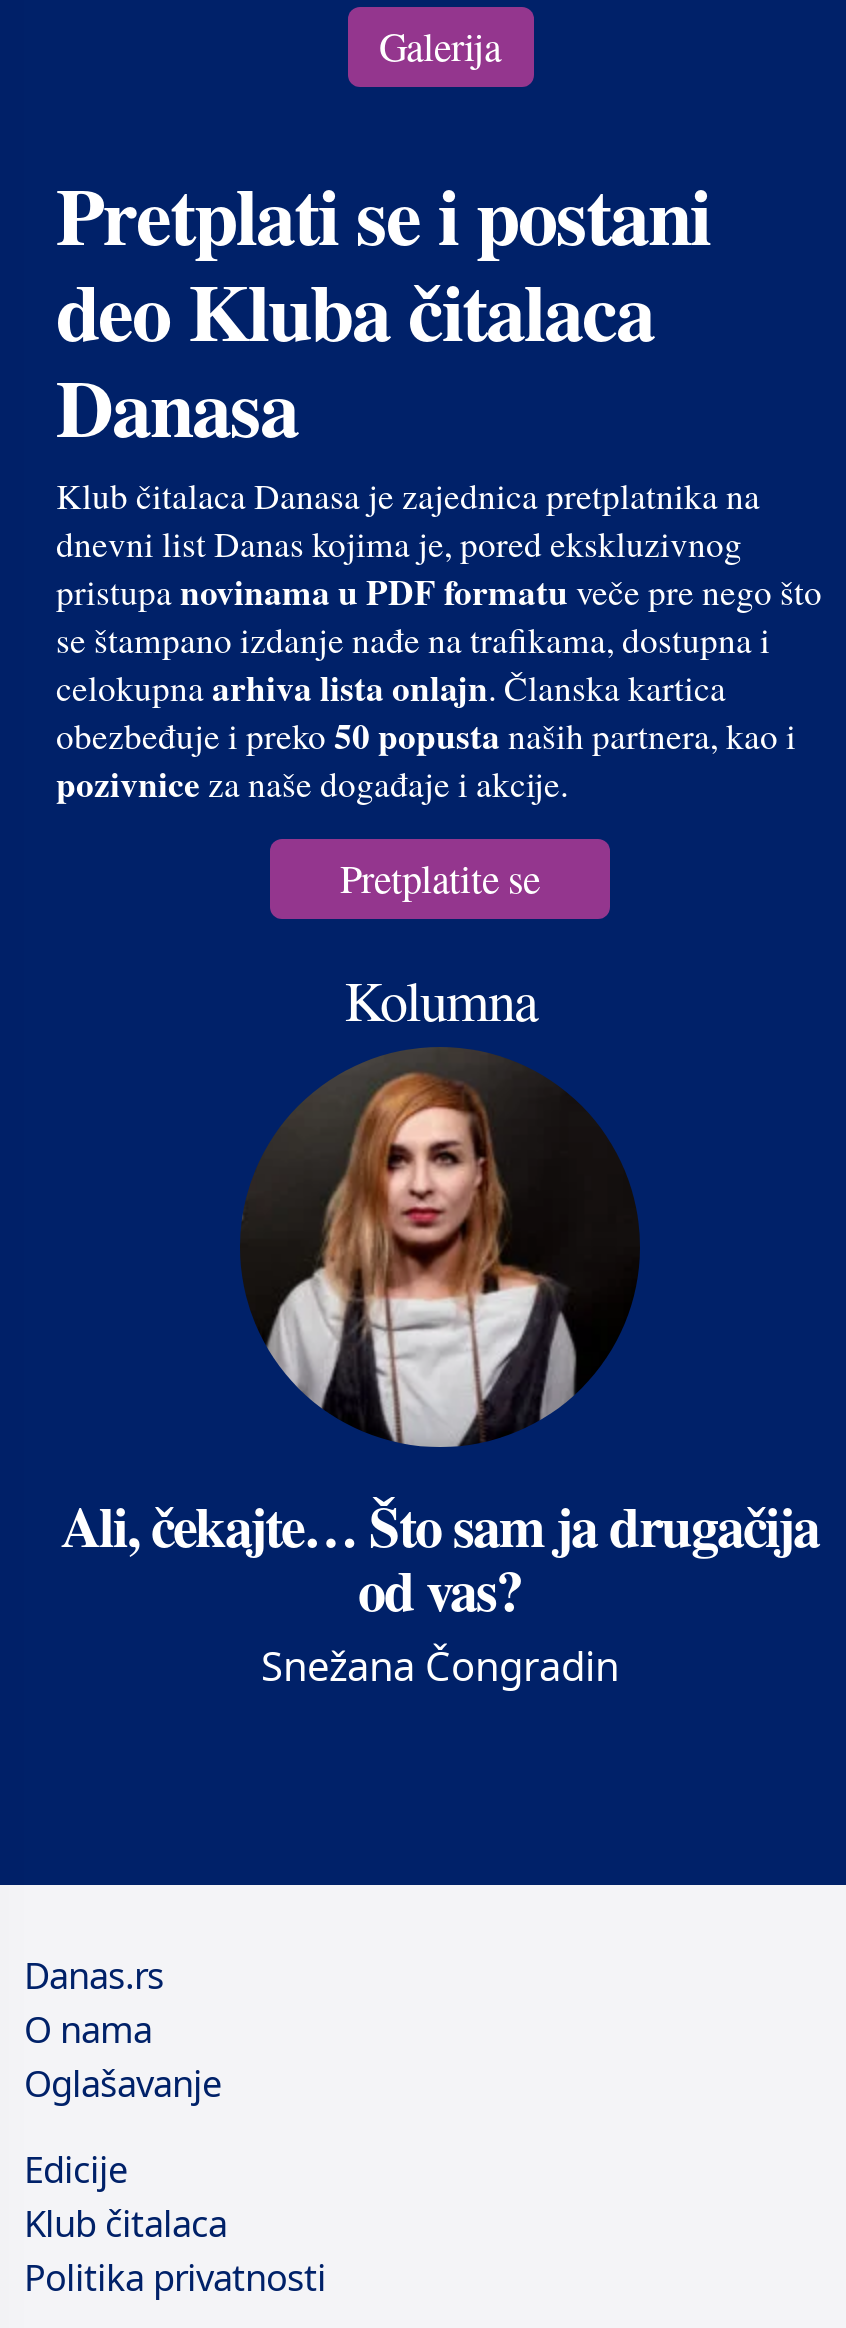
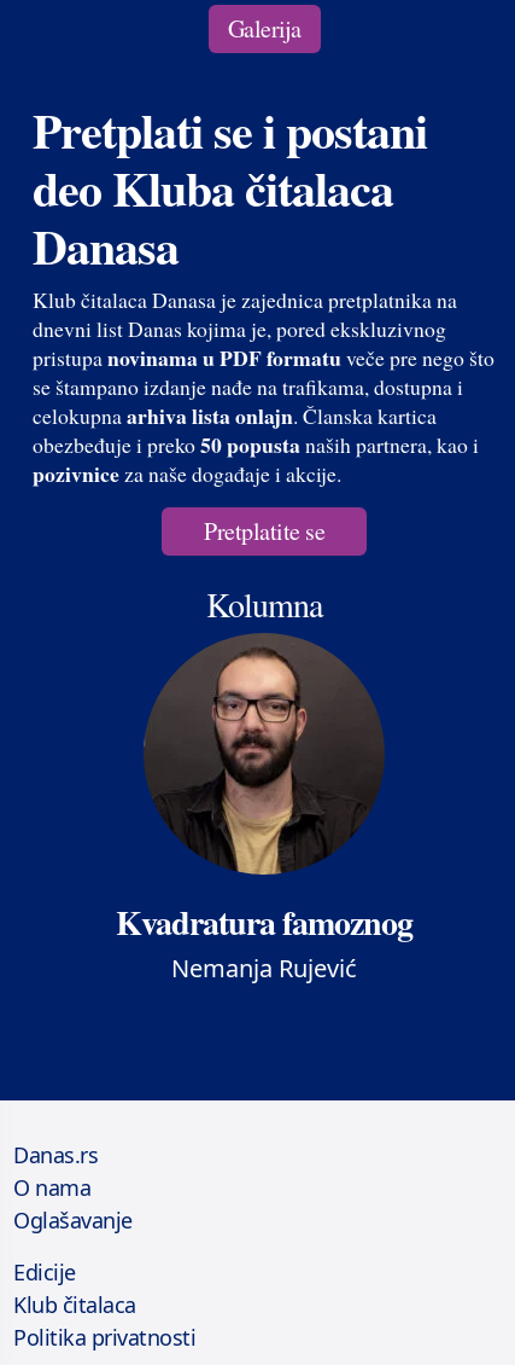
[61,1062,819,1694] [image] | Ali, čekajte… Što sam ja drugačija | od vas? | Snežana Čongradin -> [116,641,412,984] [image] | Kvadratura famoznog | Nemanja Rujević

